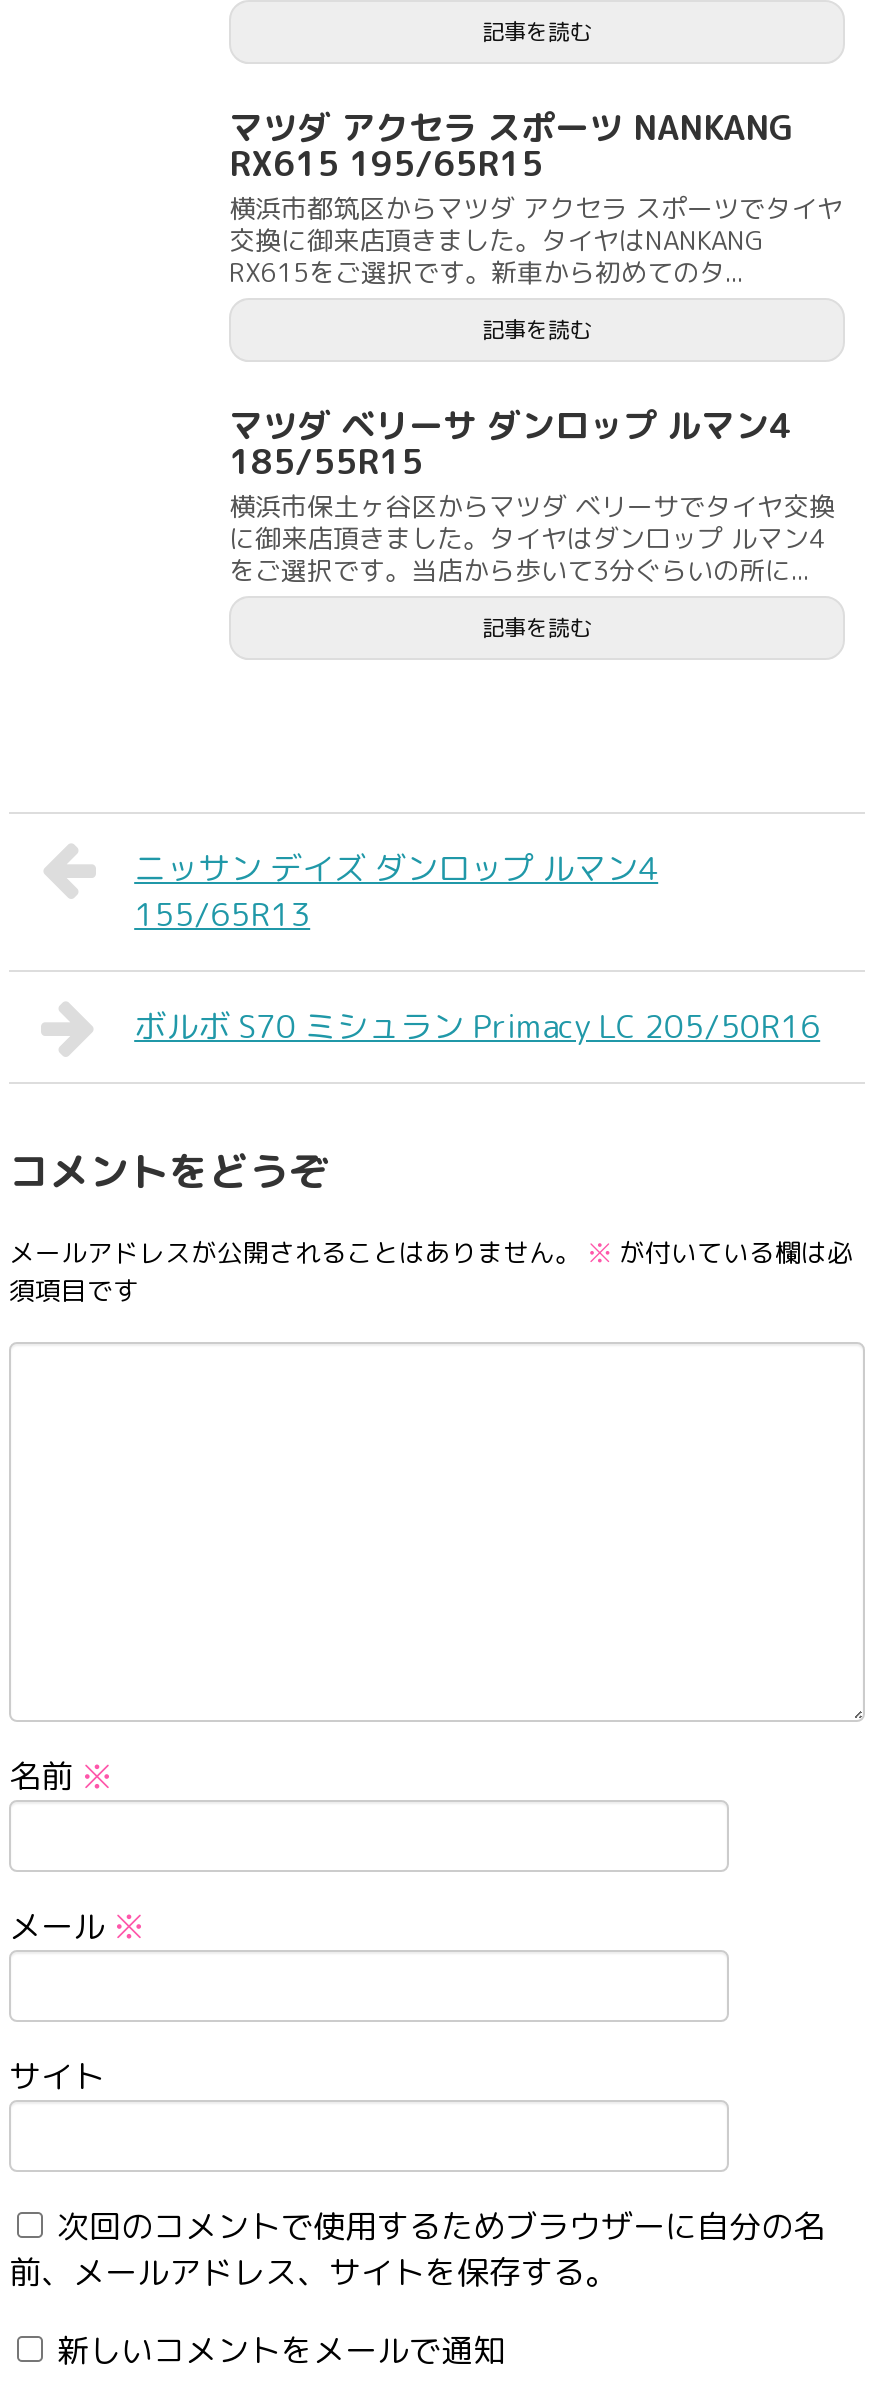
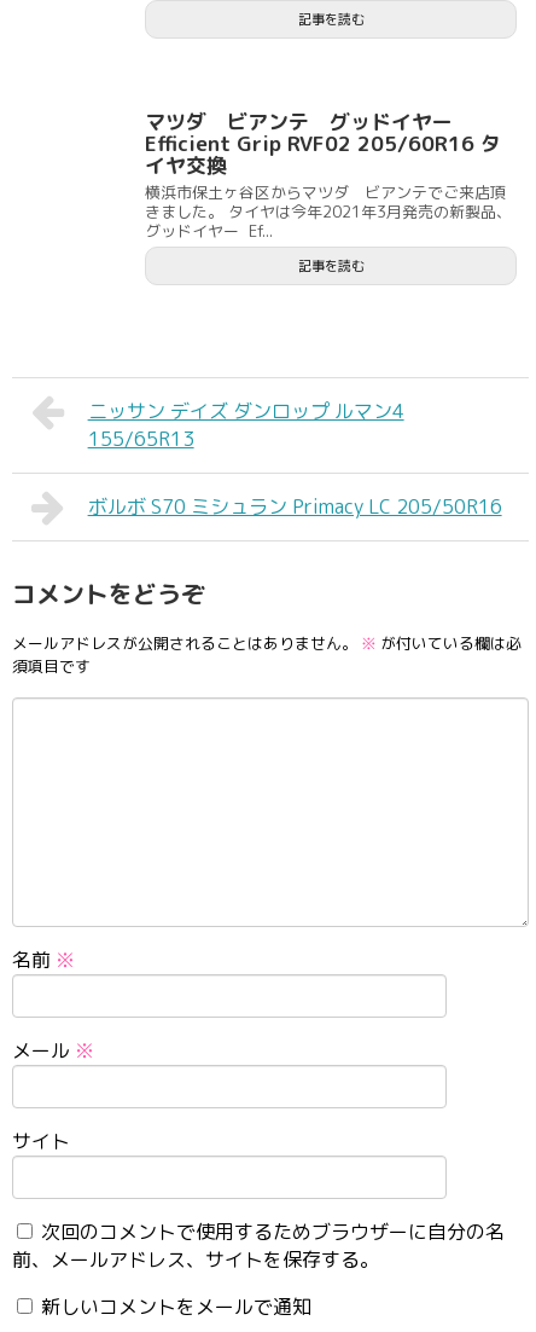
[229,105,843,589] マツダ アクセラ スポーツ NANKANG | RX615 195/65R15 | 横浜市都筑区からマツダ アクセラ スポーツでタイヤ | 交換に御来店頂きました。タイヤはNANKANG | RX615をご選択です。新車から初めてのタ... | 記事を読む | マツダ ベリーサ ダンロップ ルマン4 | 185/55R15 | 横浜市保土ヶ谷区からマツダ ベリーサでタイヤ交換 | に御来店頂きました。タイヤはダンロップ ルマン4 | をご選択です。当店から歩いて3分ぐらいの所に... -> [145,108,512,242] マツダ ビアンテ グッドイヤー | Efficient Grip RVF02 205/60R16 タ | イヤ交換 | 横浜市保土ヶ谷区からマツダ ビアンテでご来店頂 | きました。 タイヤは今年2021年3月発売の新製品、 | グッドイヤー Ef...

